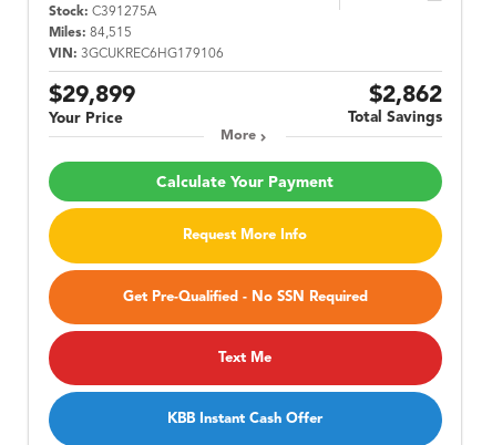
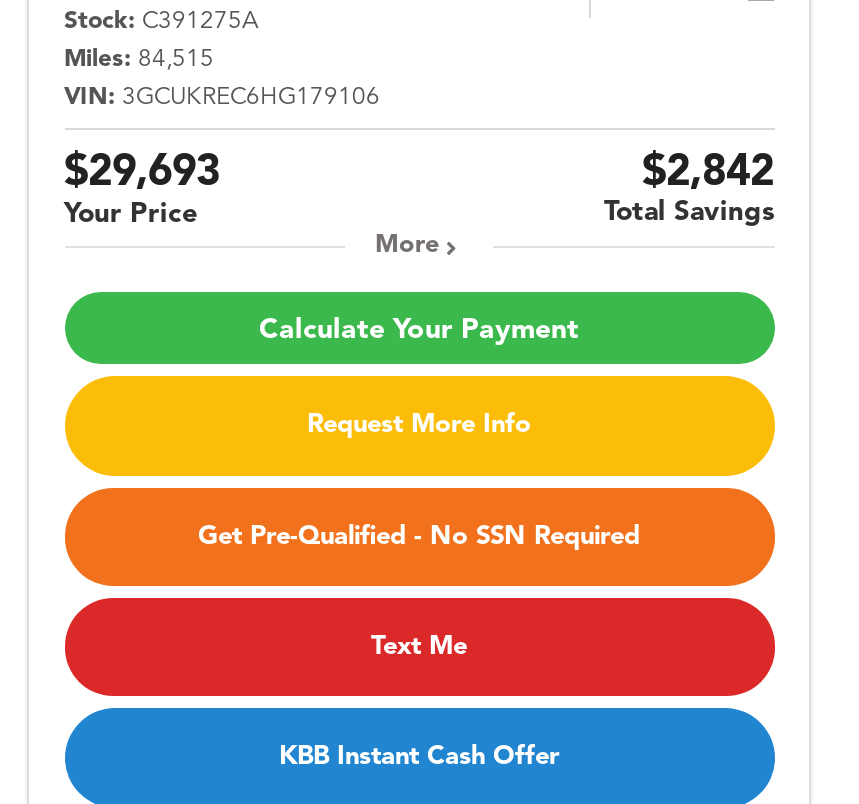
[48,84,135,107] $29,899 -> [64,152,220,194] $29,693
[368,84,442,107] $2,862 -> [642,152,774,194] $2,842

